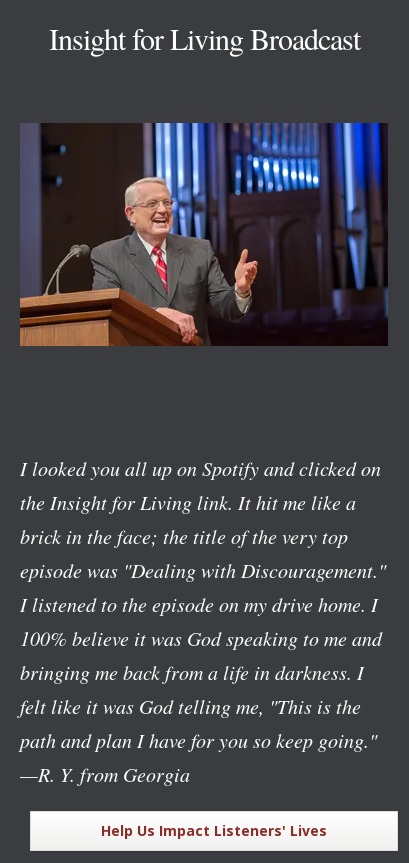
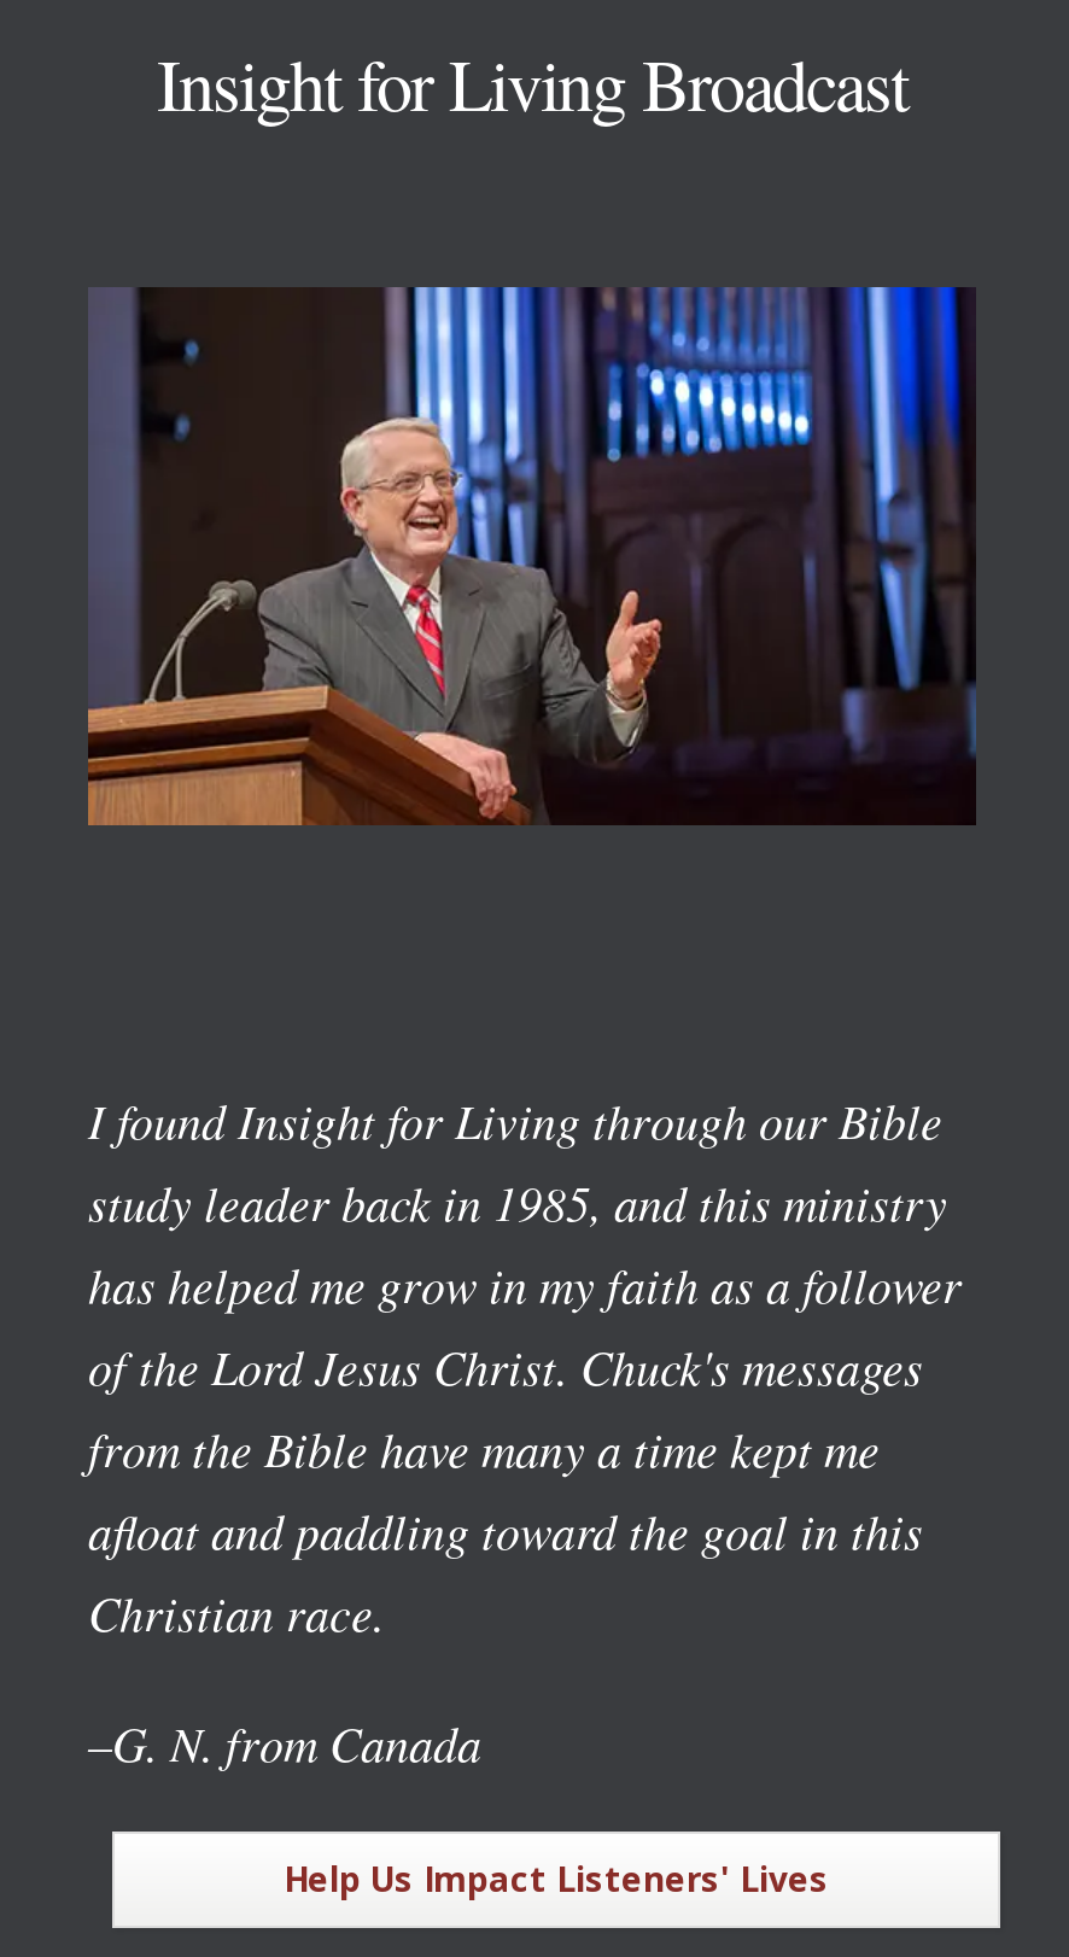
[20,454,386,786] I looked you all up on Spotify and clicked on | the Insight for Living link. It hit me like a | brick in the face; the title of the very top | episode was "Dealing with Discouragement." | I listened to the episode on my drive home. I | 100% believe it was God speaking to me and | bringing me back from a life in darkness. I | felt like it was God telling me, "This is the | path and plan I have for you so keep going." | —R. Y. from Georgia -> [88,1087,962,1772] I found Insight for Living through our Bible | study leader back in 1985, and this ministry | has helped me grow in my faith as a follower | of the Lord Jesus Christ. Chuck's messages | from the Bible have many a time kept me | afloat and paddling toward the goal in this | Christian race. | –G. N. from Canada

